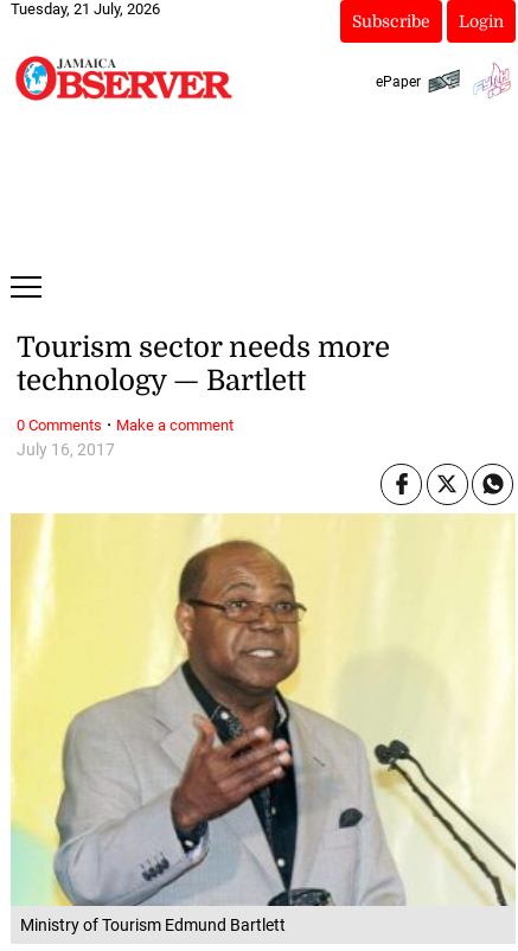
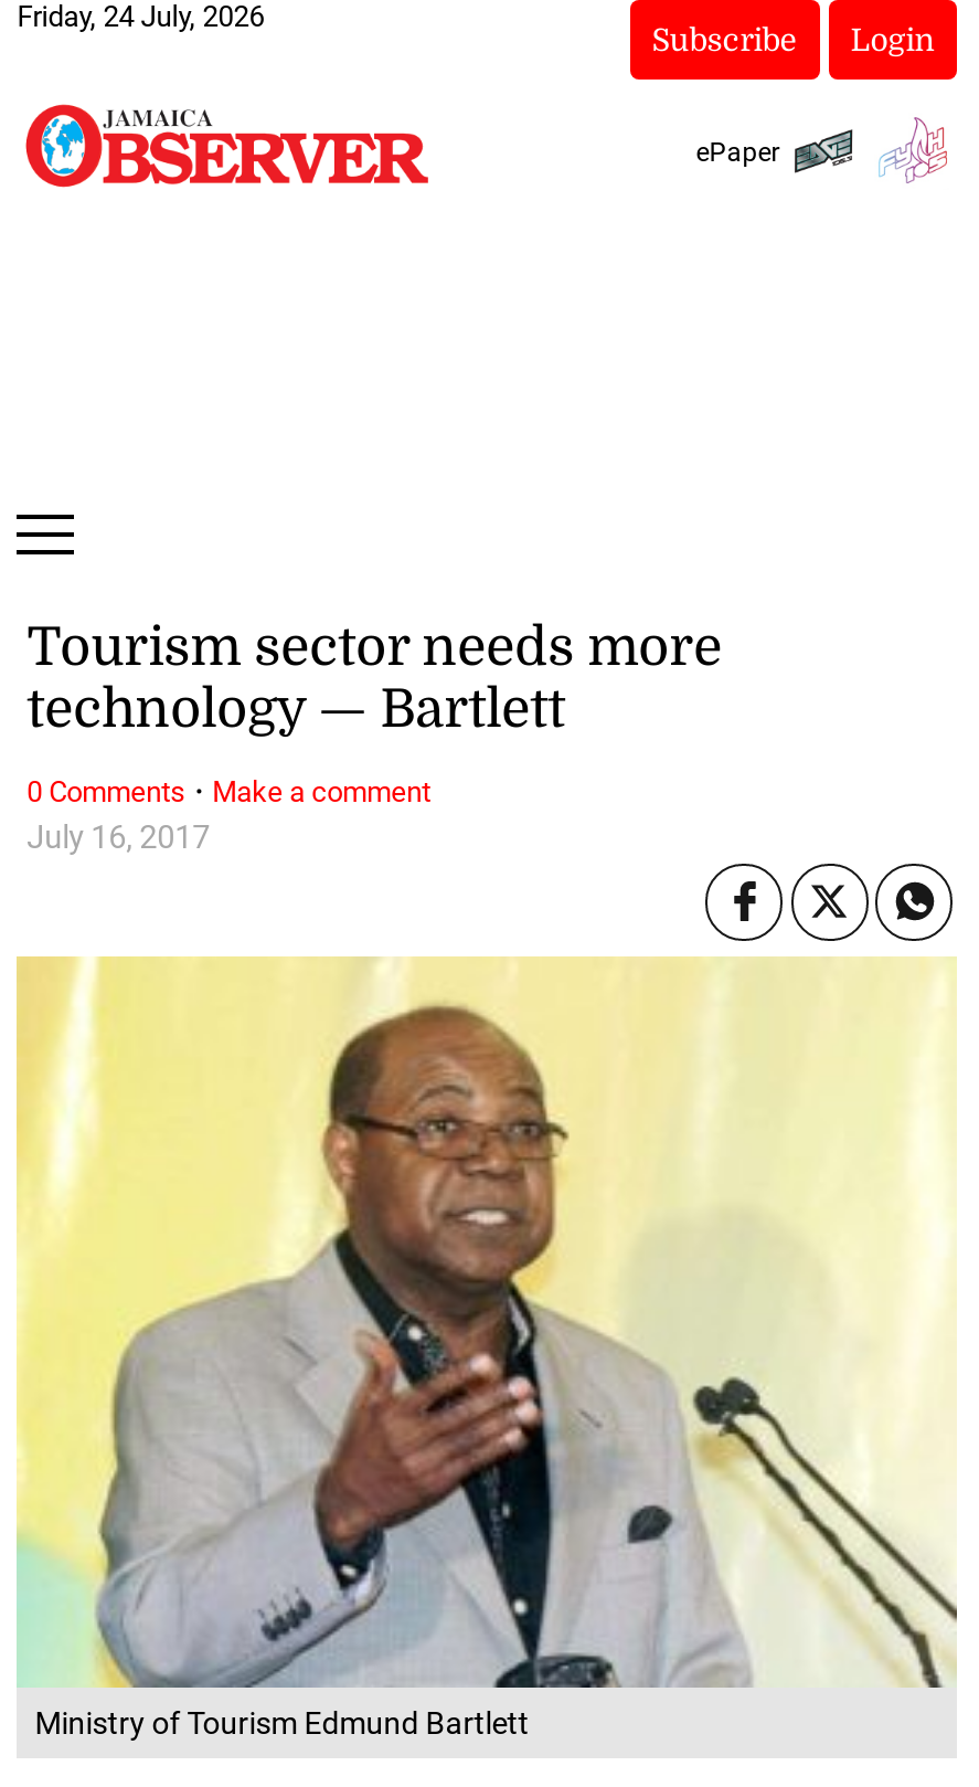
[11,0,160,18] Tuesday, 21 July, 2026 -> [17,0,264,33] Friday, 24 July, 2026

